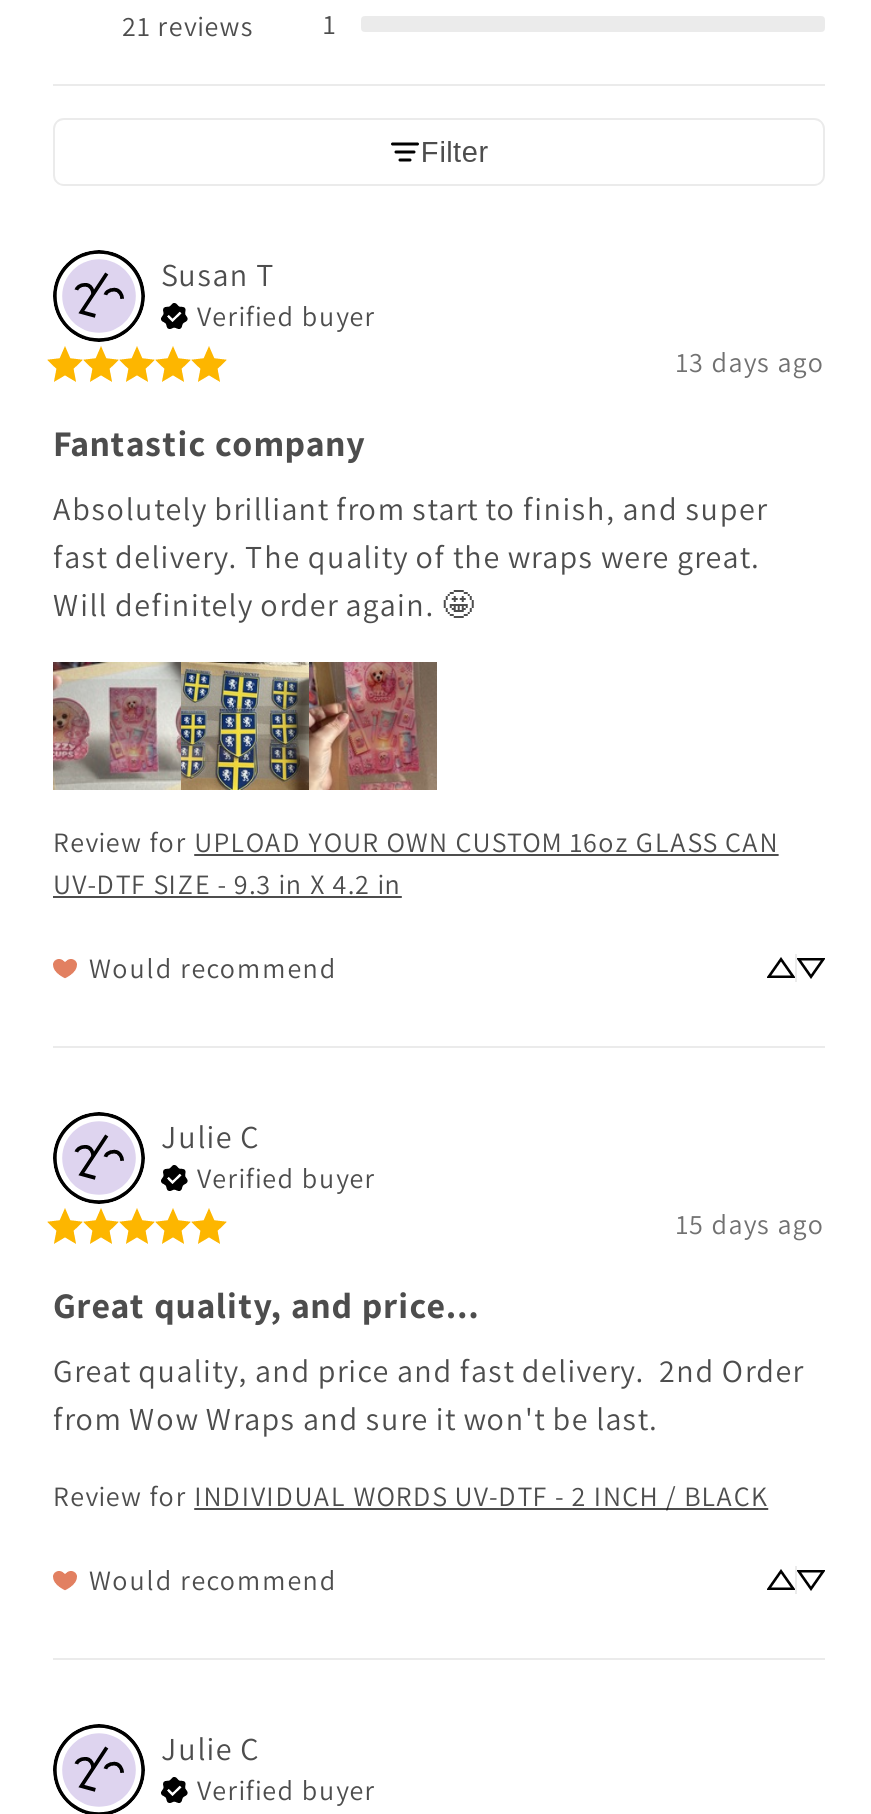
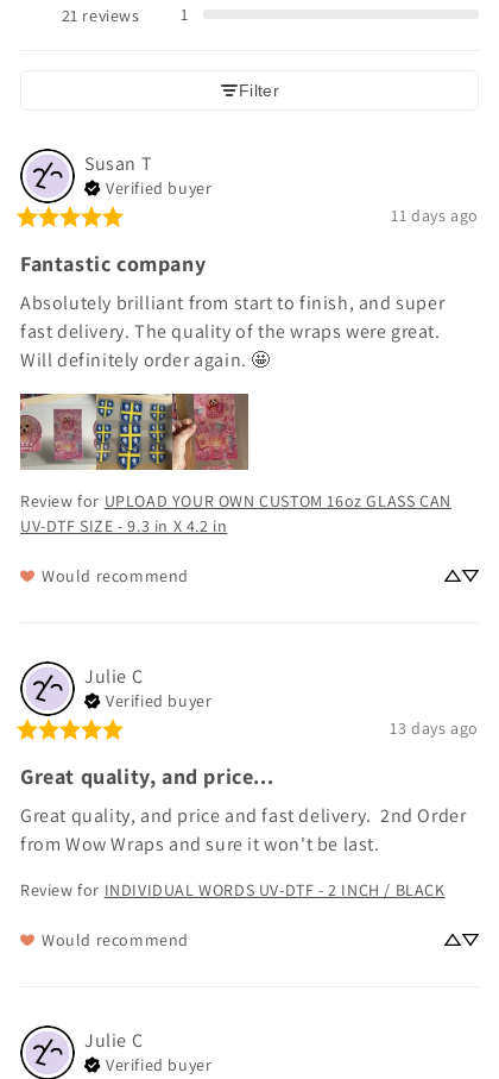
[676,344,825,380] 13 days ago -> [391,205,479,226] 11 days ago
[676,1206,825,1242] 15 days ago -> [390,717,479,739] 13 days ago

